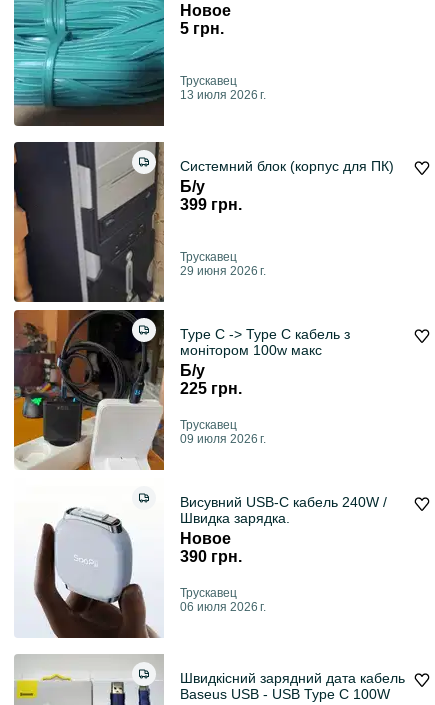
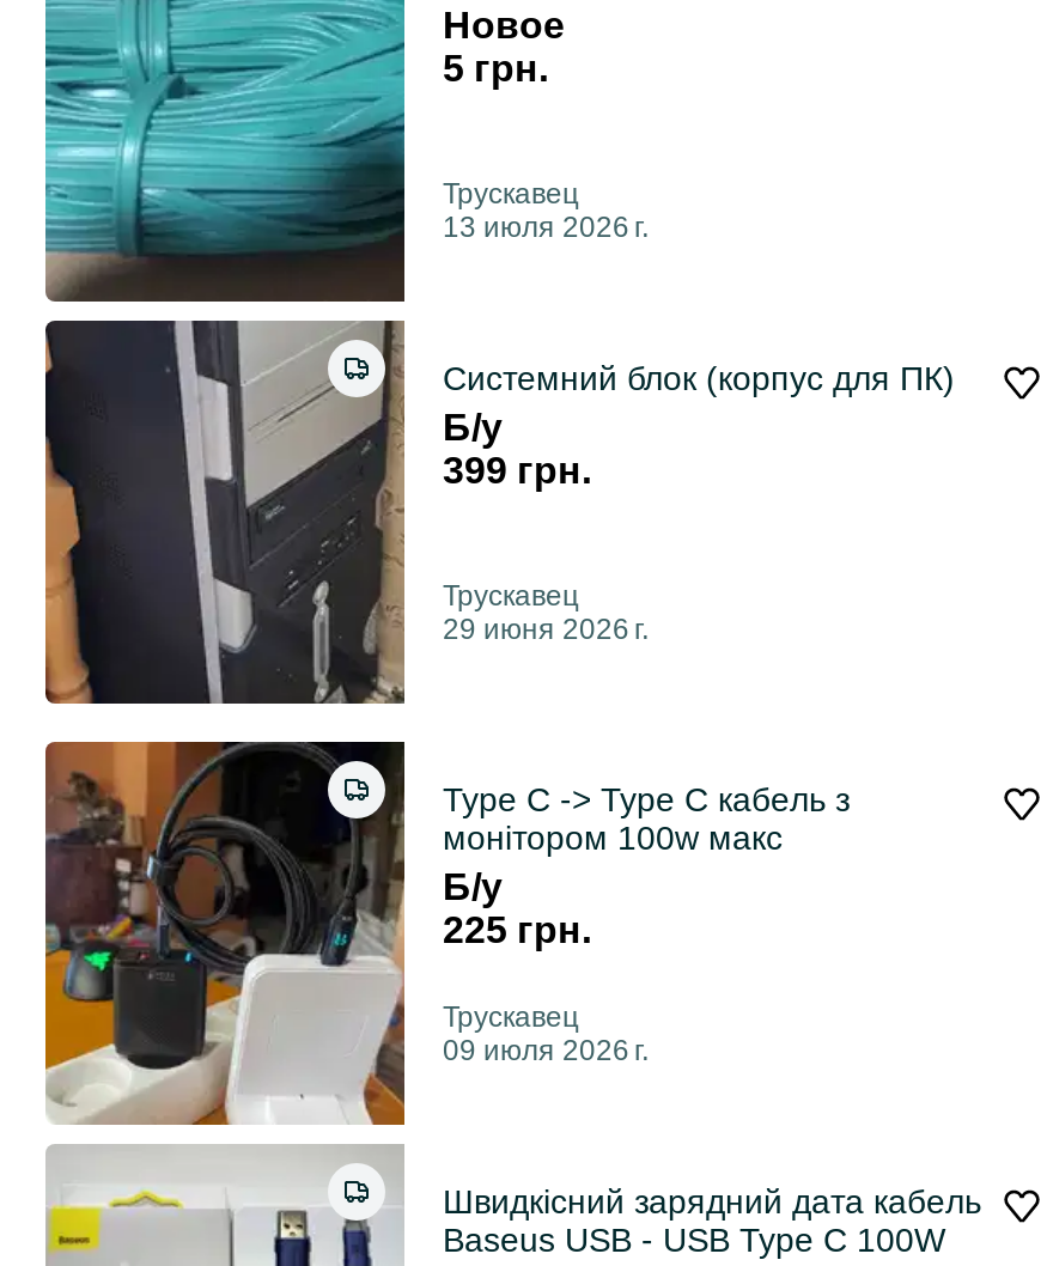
[15,486,387,646] [image] | Висувний USB-C кабель 240W / | Швидка зарядка. | Новое | 390 грн. | Трускавец | 06 июля 2026 г. -> none

